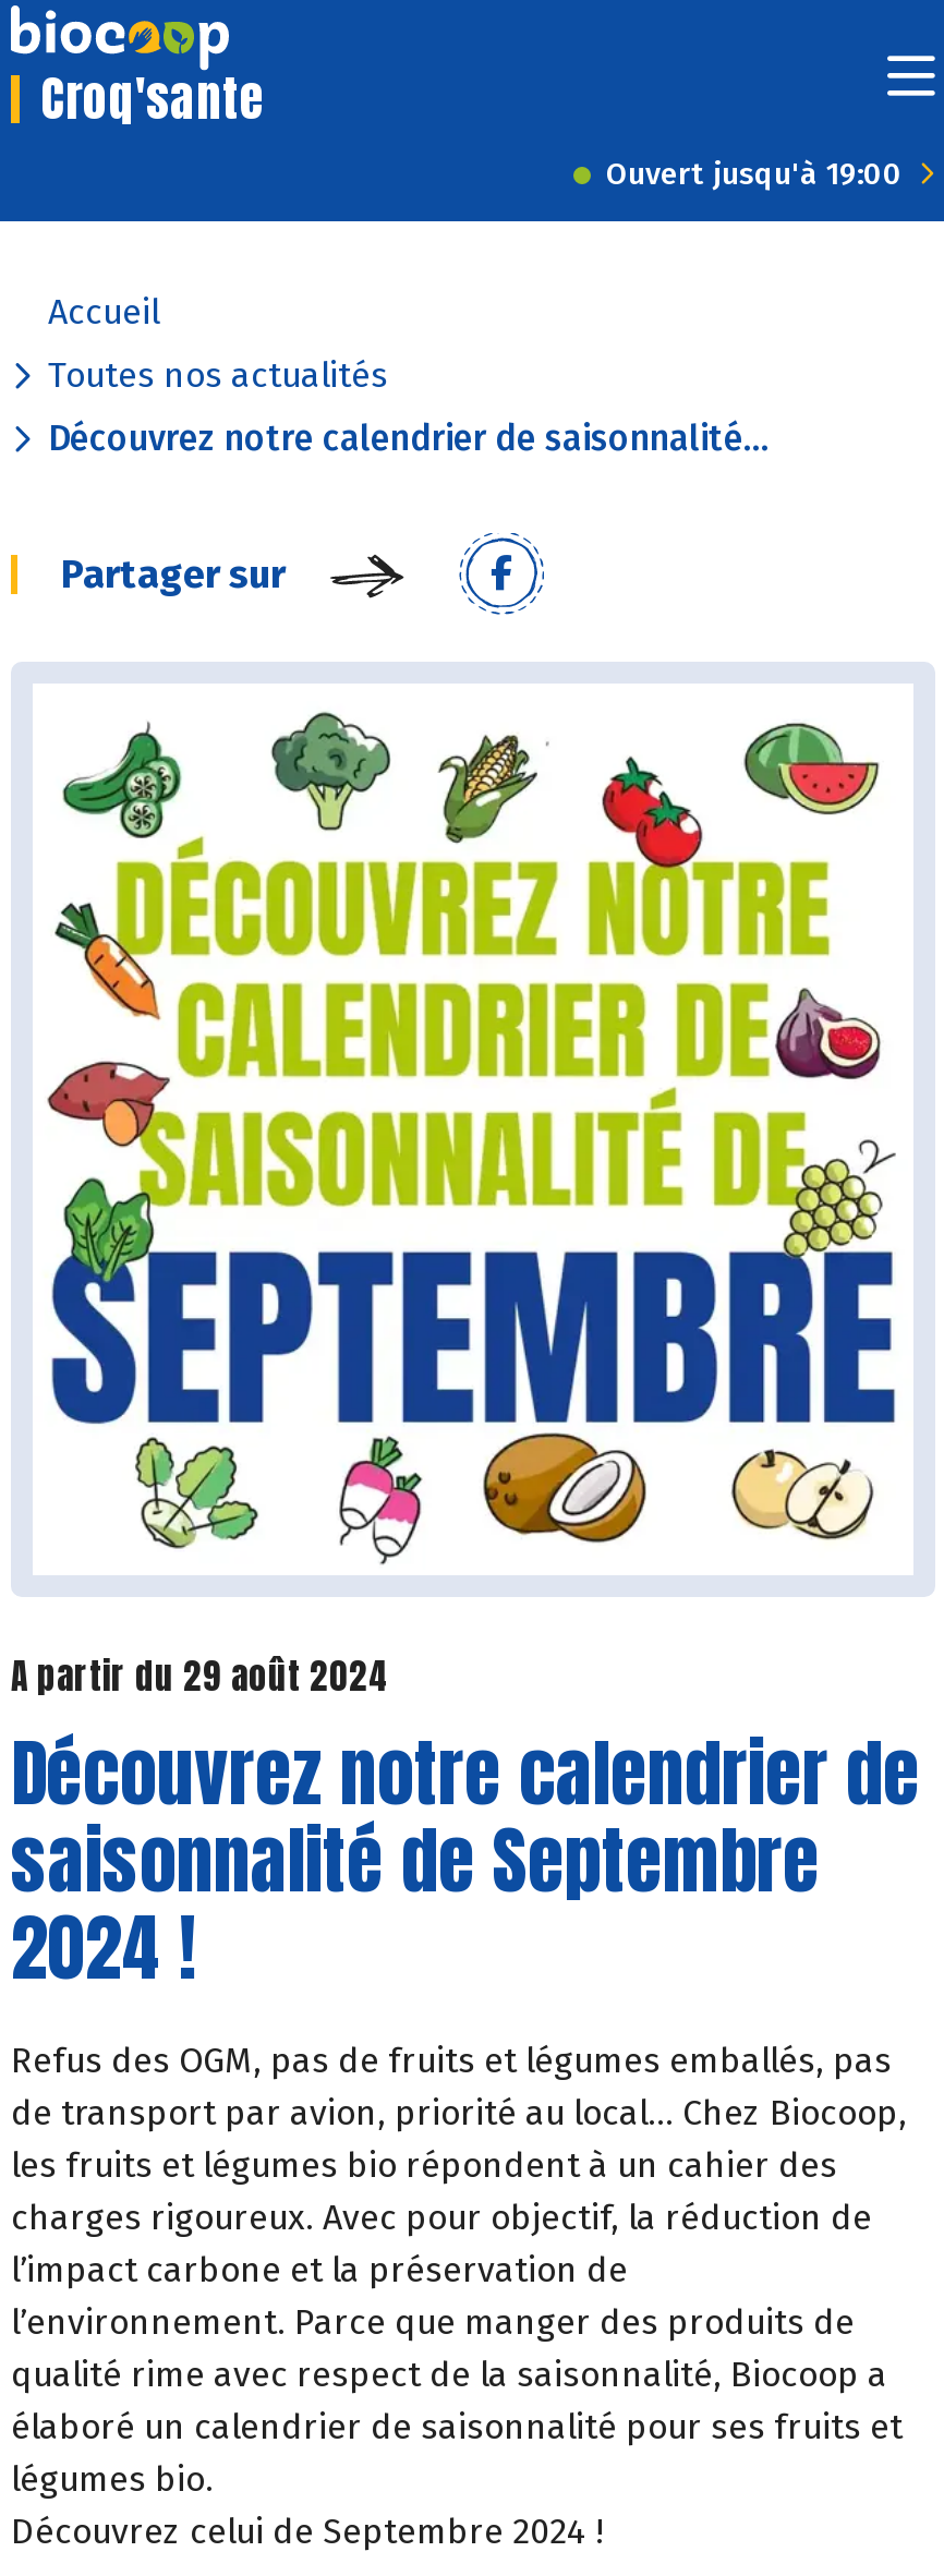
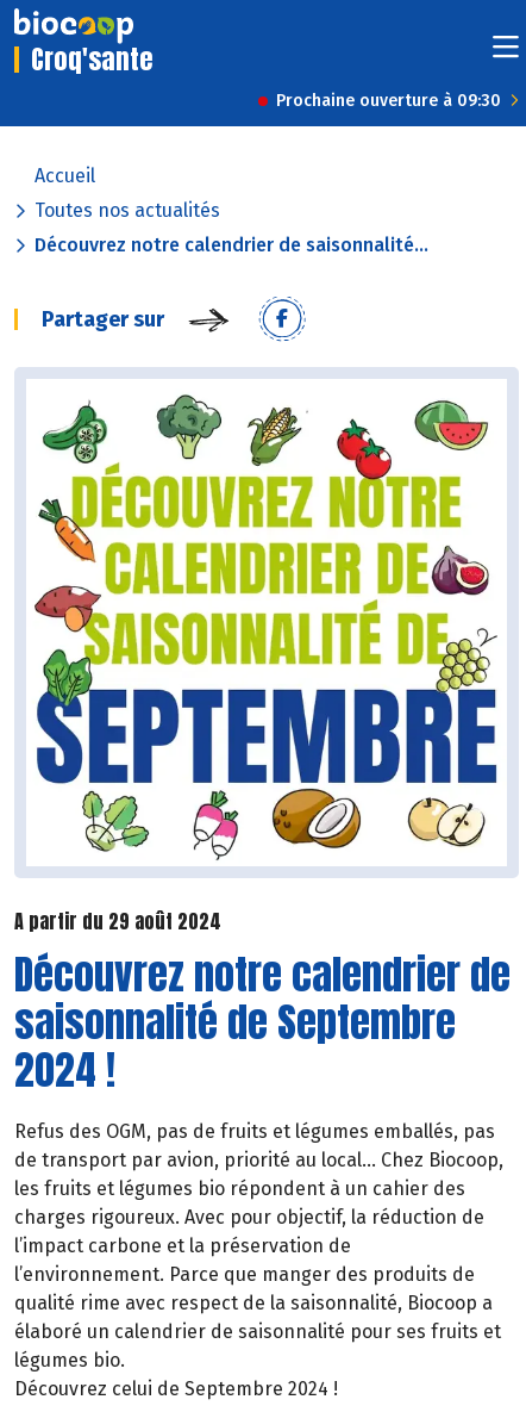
[606,156,903,193] Ouvert jusqu'à 19:00 -> [276,91,501,111] Prochaine ouverture à 09:30

